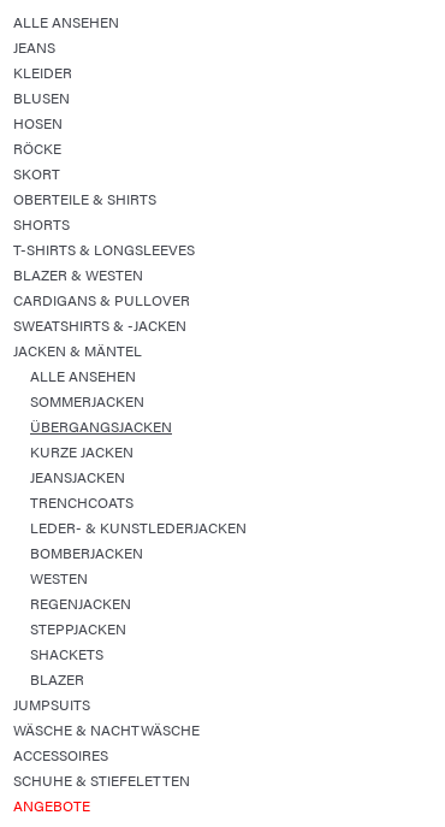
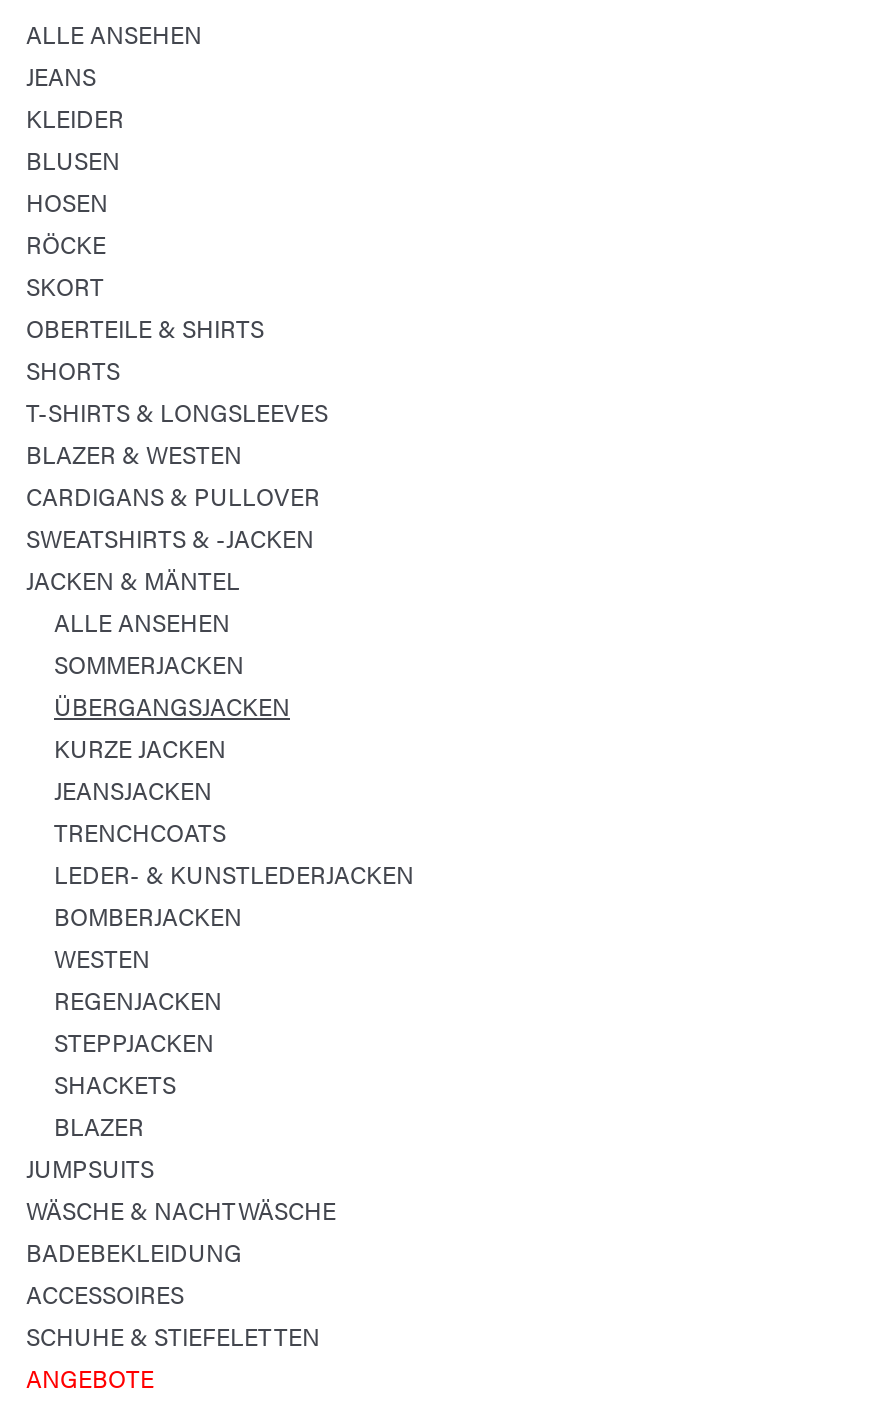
none -> [26,1234,242,1270] BADEBEKLEIDUNG

